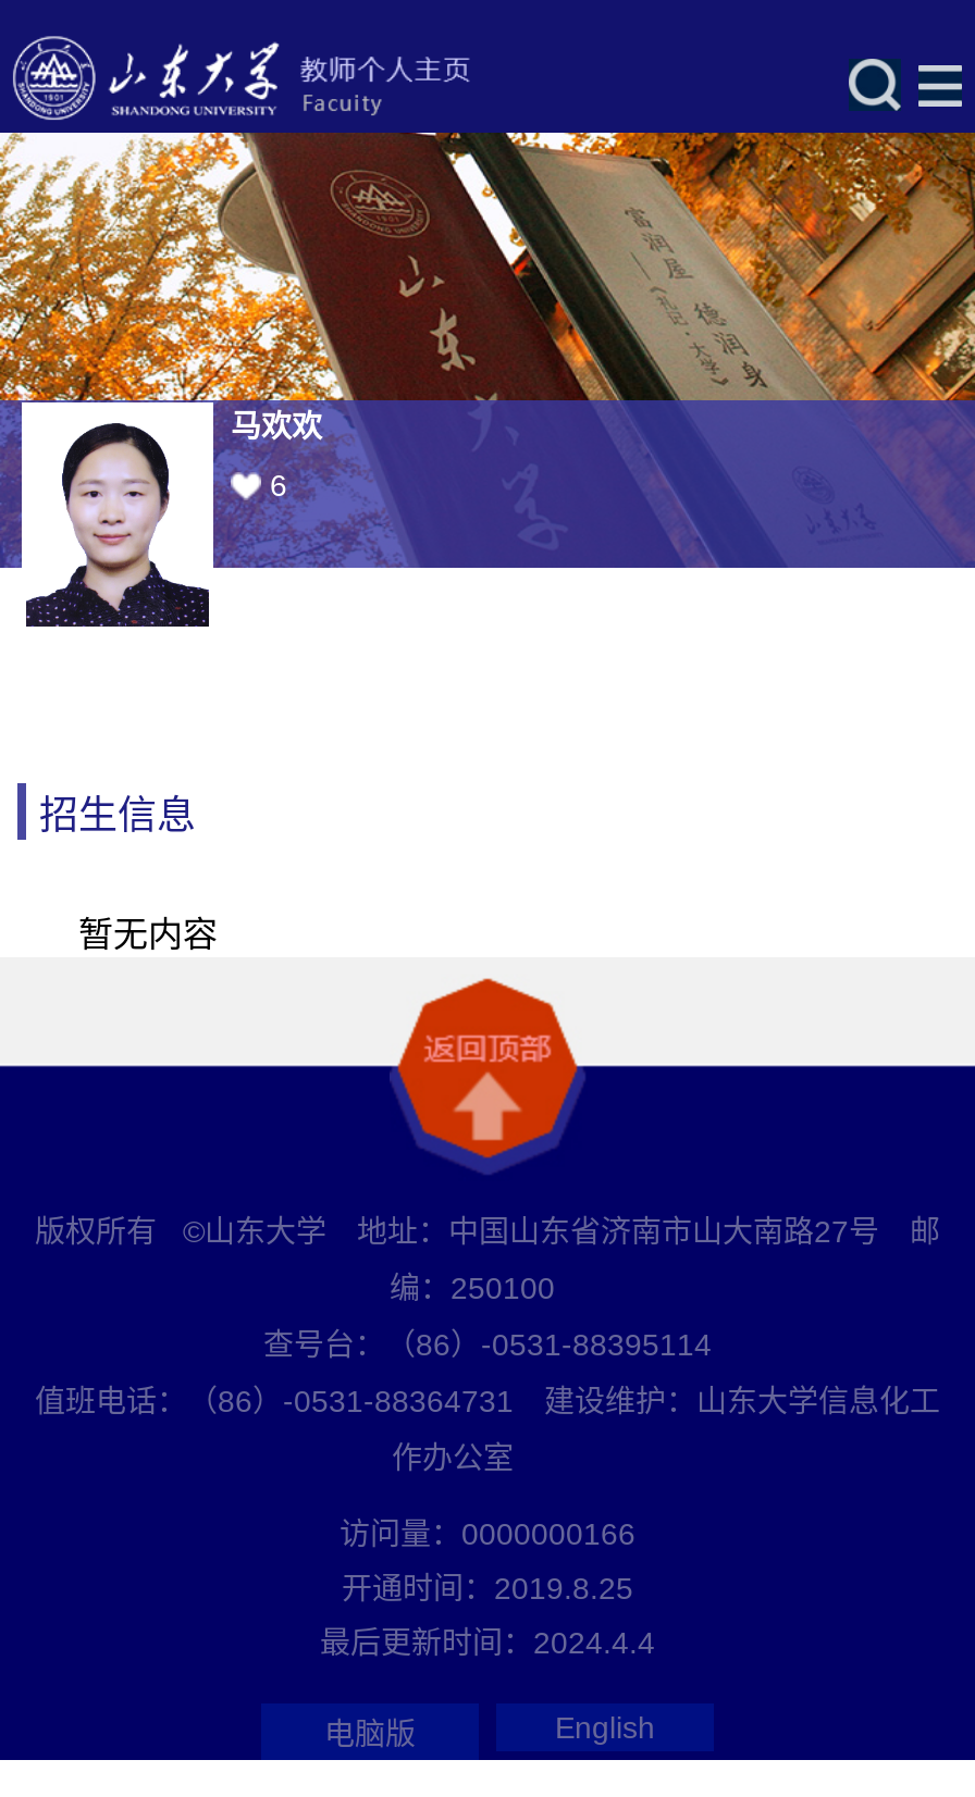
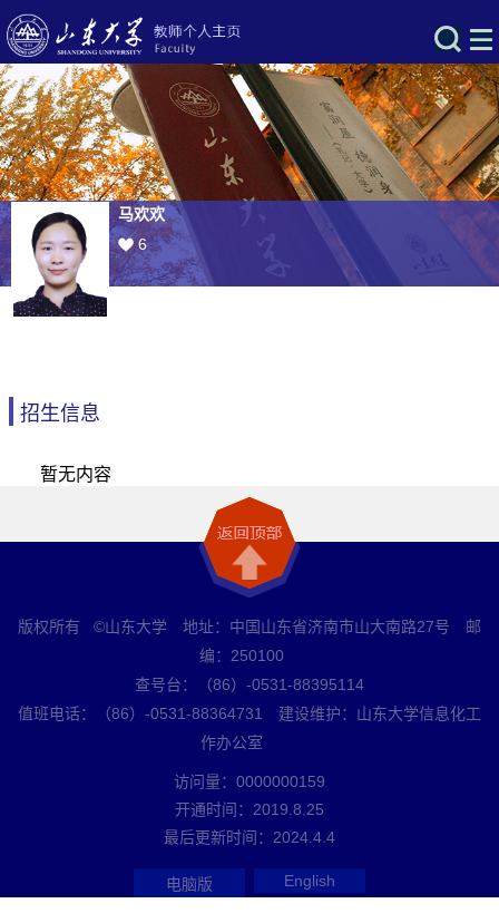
[340,1517,635,1551] 访问量：0000000166 -> [174,773,325,790] 访问量：0000000159

